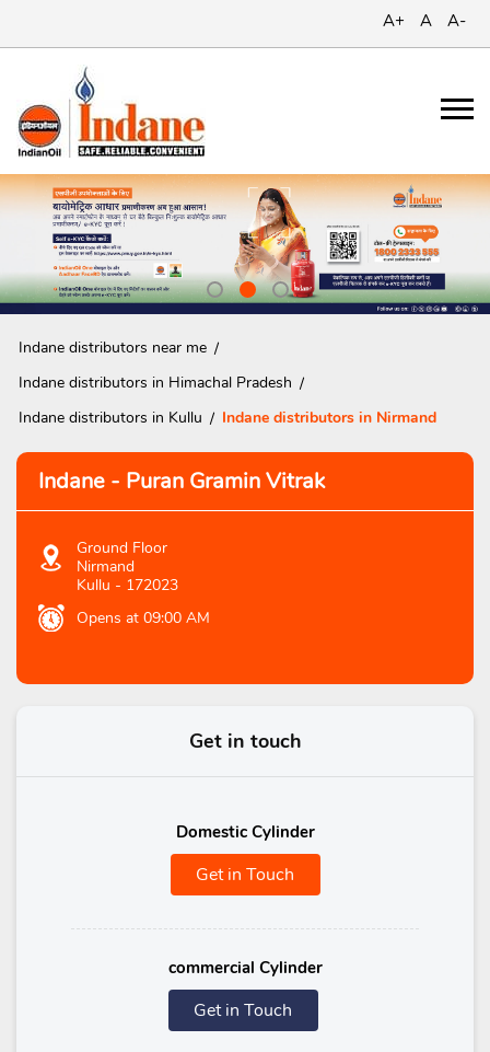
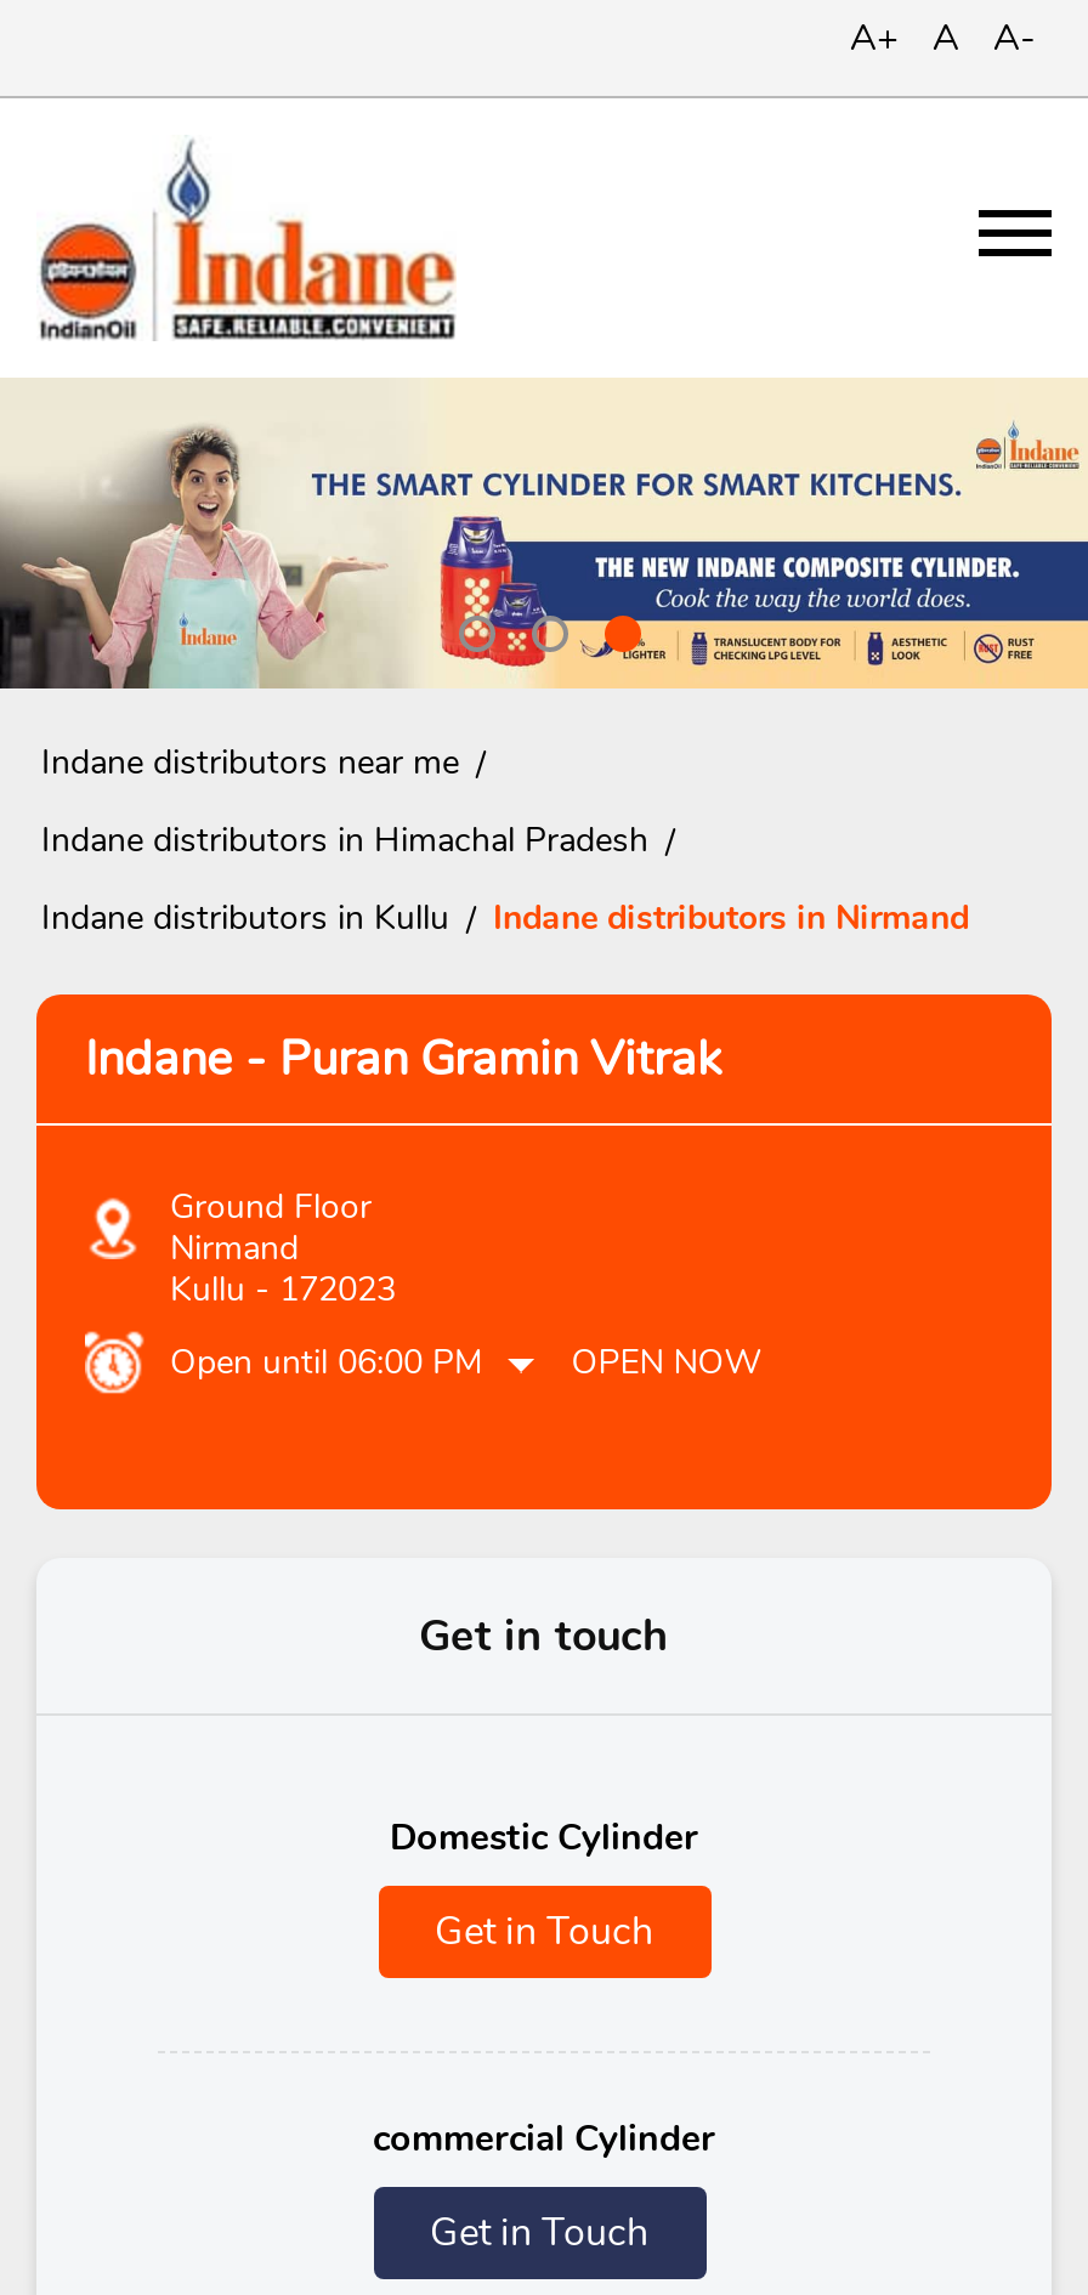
[3,174,487,315] [image] -> [7,380,1081,691] [image]
[77,608,210,629] Opens at 09:00 AM -> [170,1340,761,1386] Open until 06:00 PM | OPEN NOW

